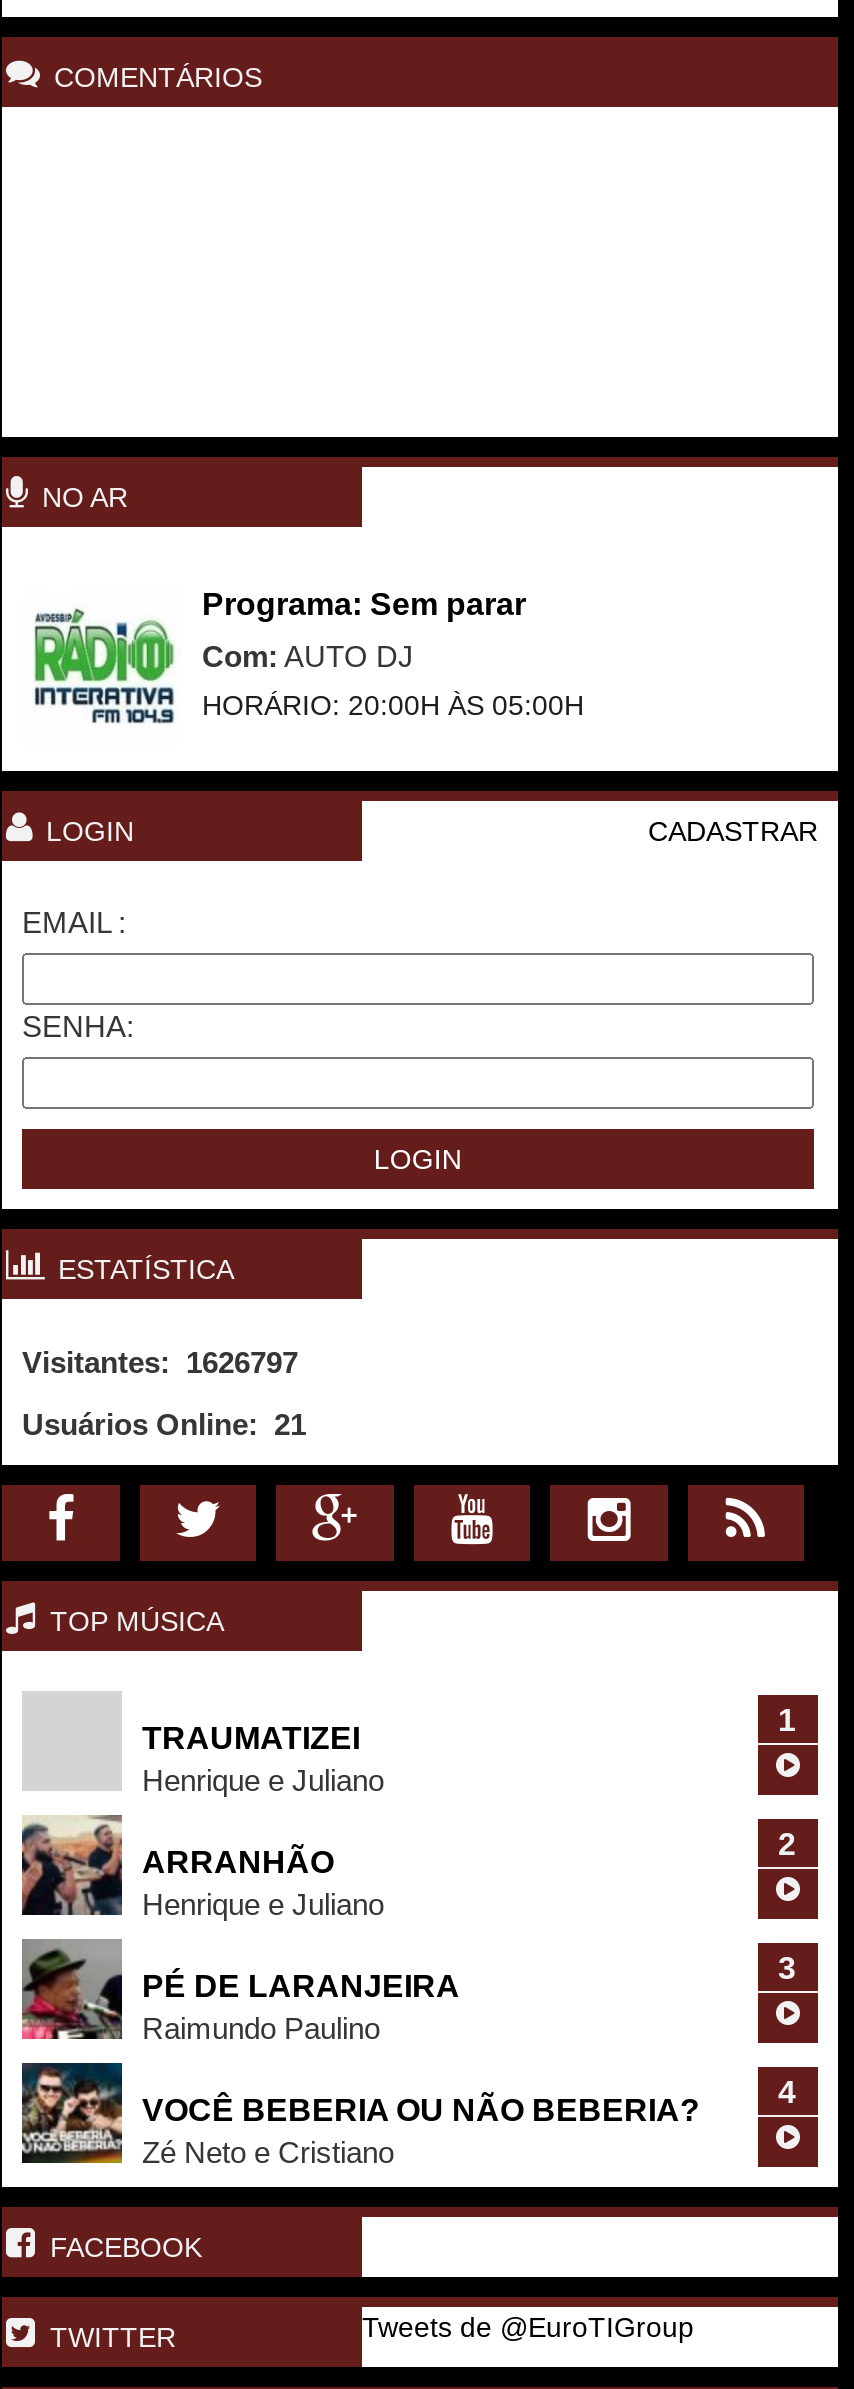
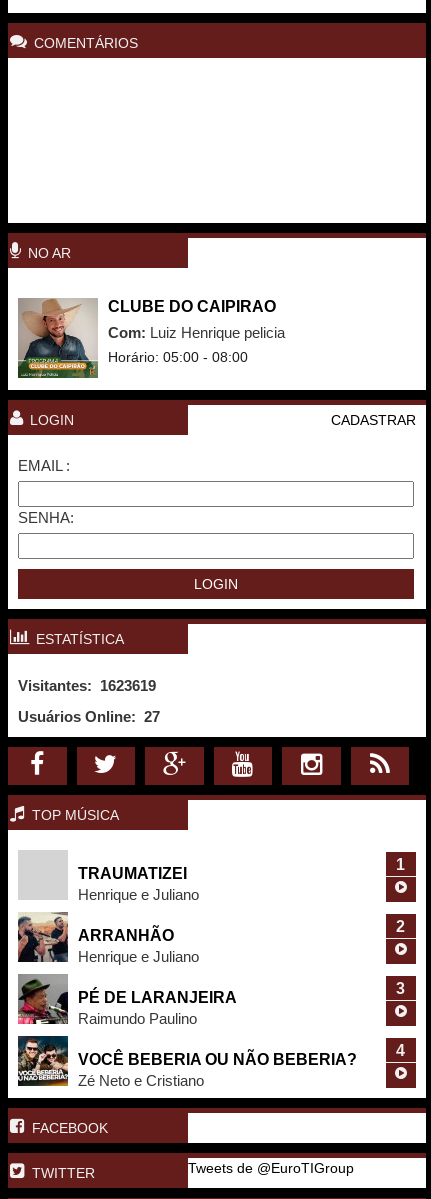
[22,587,526,747] [image] | Programa: Sem parar -> [17,297,276,379] [image] | CLUBE DO CAIPIRAO
[202,639,414,673] Com: AUTO DJ -> [108,324,285,341] Com: Luiz Henrique pelicia
[202,689,584,721] HORÁRIO: 20:00H ÀS 05:00H -> [108,349,248,365] Horário: 05:00 - 08:00
[22,1345,298,1379] Visitantes: 1626797 -> [18,677,156,694] Visitantes: 1623619
[22,1407,306,1441] Usuários Online: 21 -> [18,708,160,725] Usuários Online: 27

